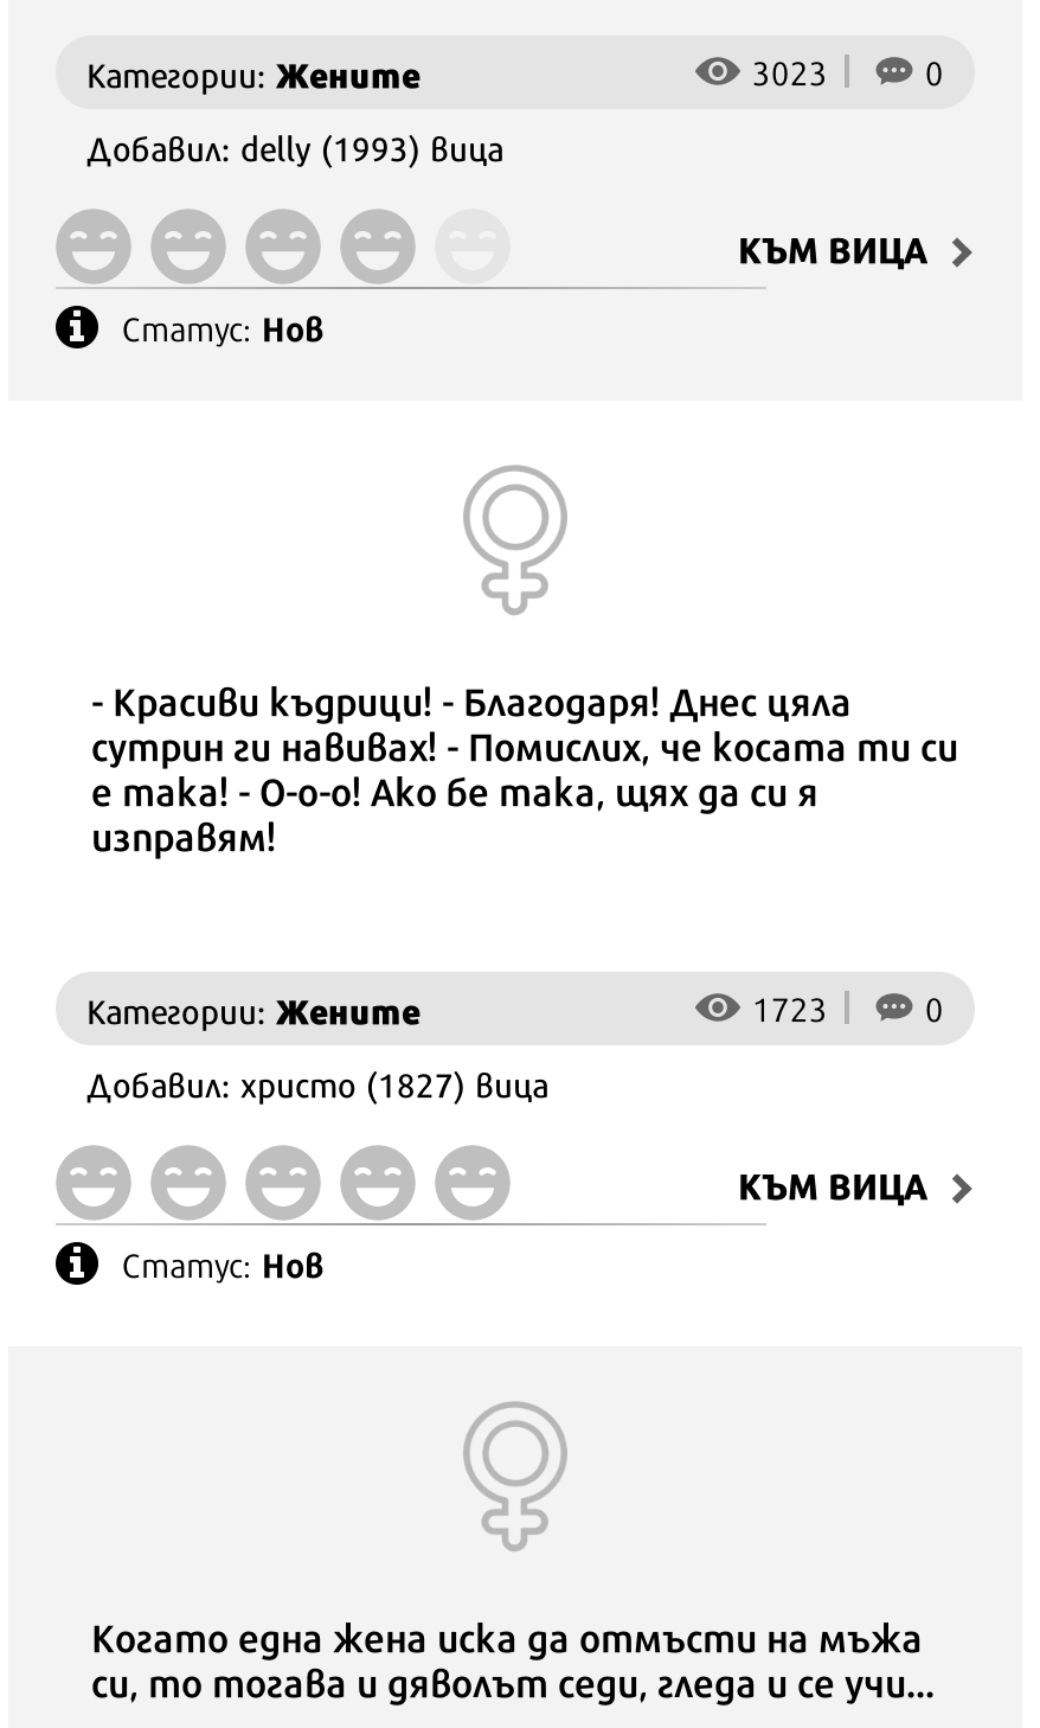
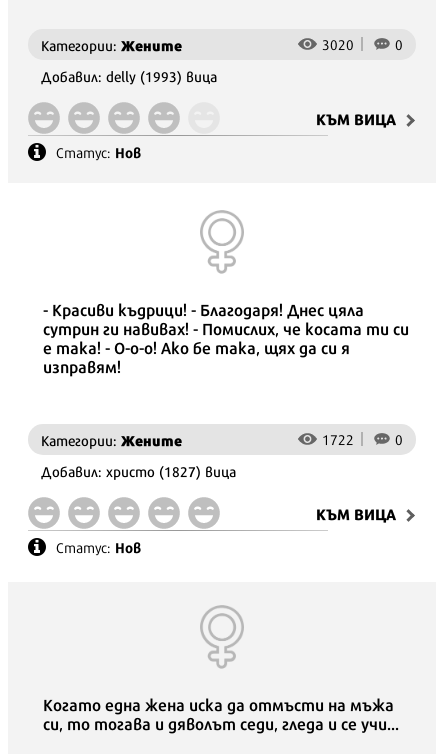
[752,45,944,95] 3023 0 -> [322,33,403,54] 3020 0
[752,981,944,1031] 1723 0 -> [322,428,403,449] 1722 0

